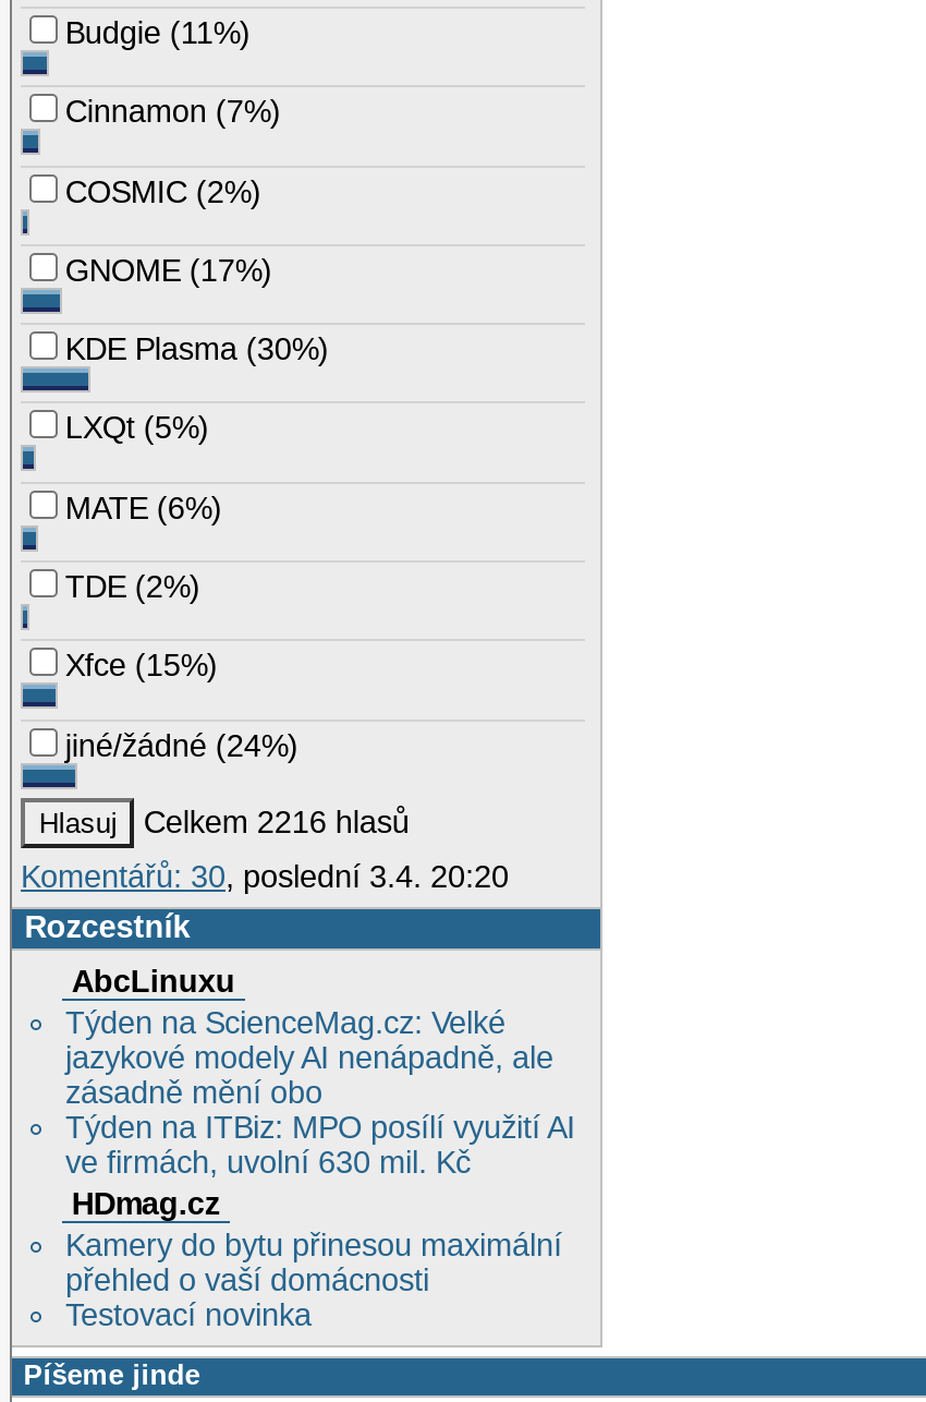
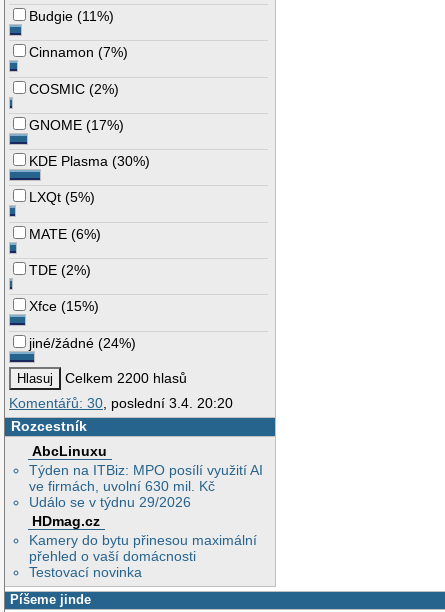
[135,805,409,840] Celkem 2216 hlasů -> [61,370,187,386] Celkem 2200 hlasů
[65,1005,553,1109] Týden na ScienceMag.cz: Velké | jazykové modely AI nenápadně, ale | zásadně mění obo -> none
moved [65,1109,575,1179] -> [29,462,263,494]: Týden na ITBiz: MPO posílí využití AI | ve firmách, uvolní 630 mil. Kč
none -> [29,494,191,510] Událo se v týdnu 29/2026

